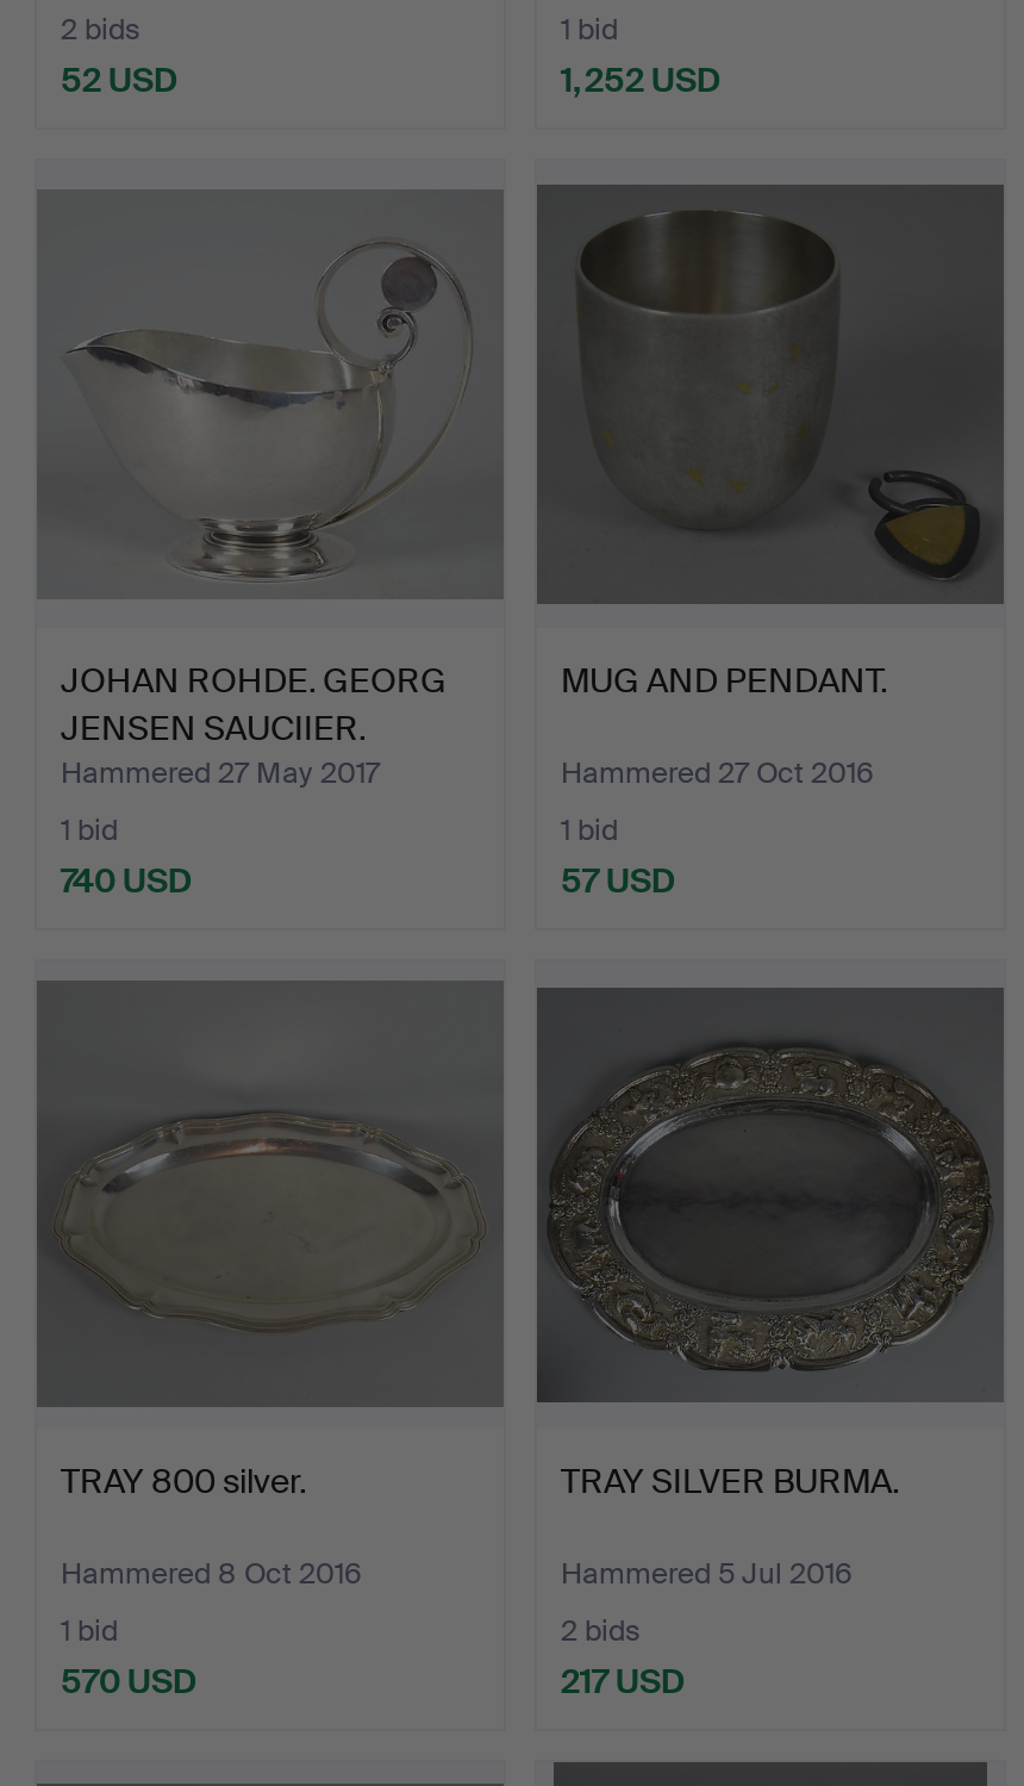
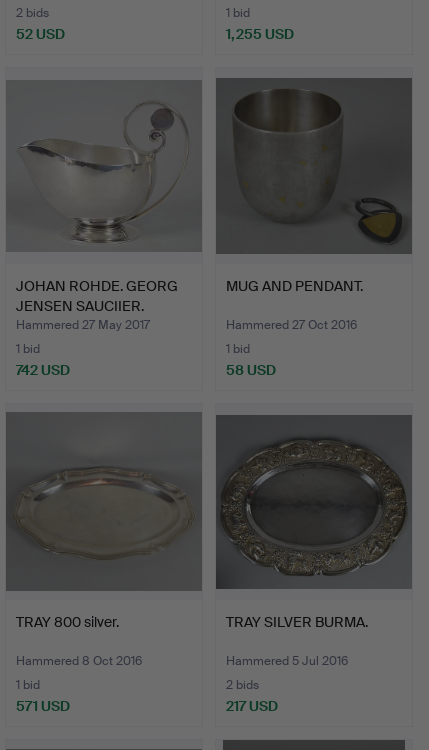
[561,58,720,101] 1,252 USD -> [226,25,294,43] 1,255 USD
[61,858,192,901] 740 USD -> [16,361,70,379] 742 USD
[561,858,675,901] 57 USD -> [226,361,276,379] 58 USD
[61,1659,196,1702] 570 USD -> [16,697,70,715] 571 USD

